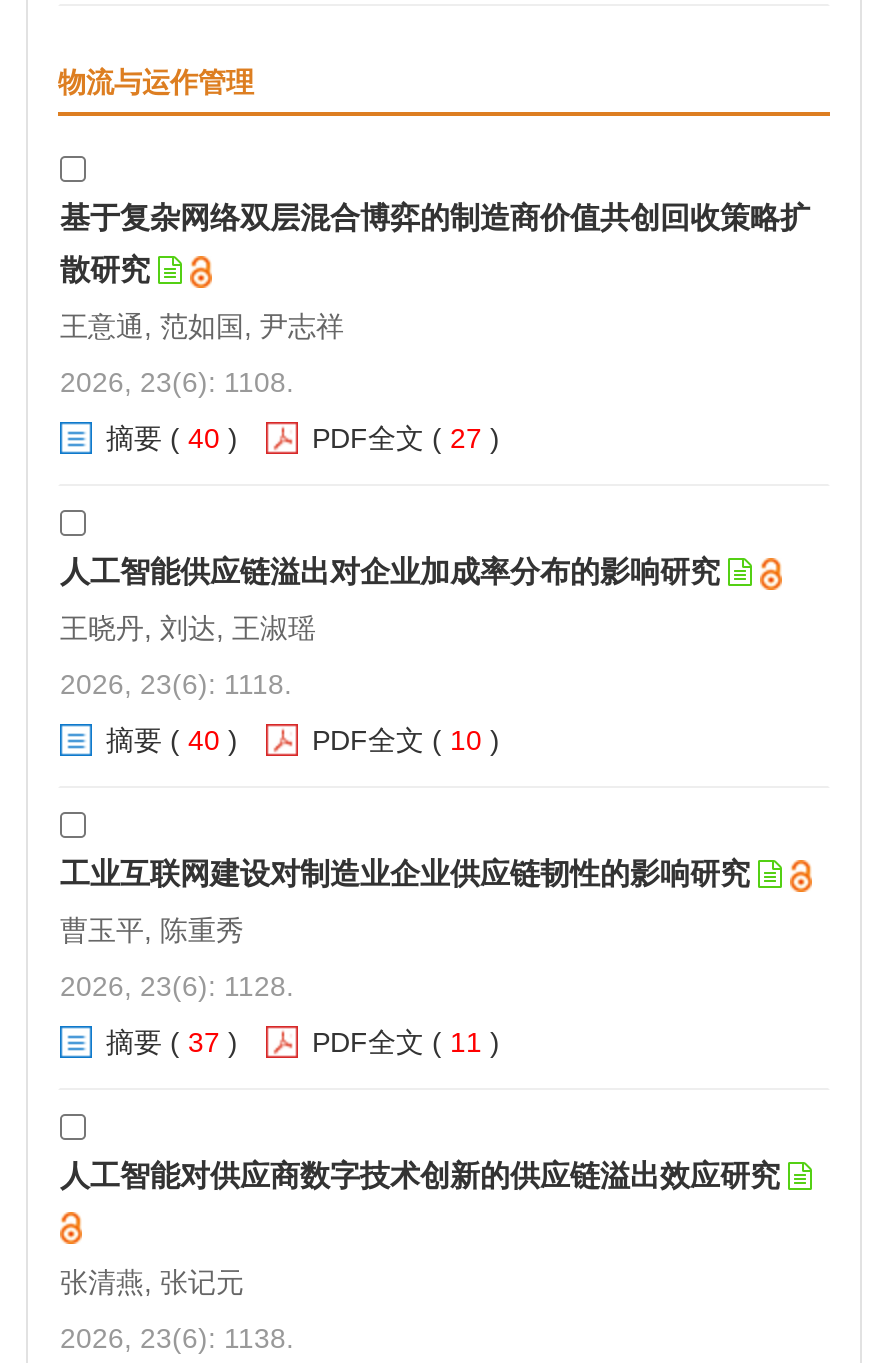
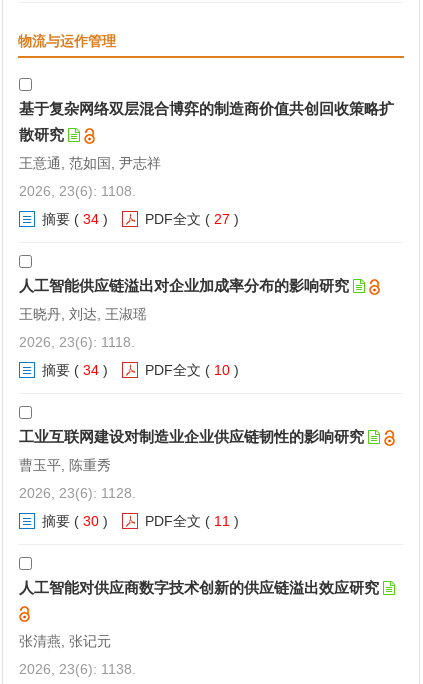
[106,422,246,454] 摘要( 40) -> [42,211,112,227] 摘要( 34)
[106,724,246,756] 摘要( 40) -> [42,362,112,378] 摘要( 34)
[106,1026,246,1058] 摘要( 37) -> [42,513,112,529] 摘要( 30)

